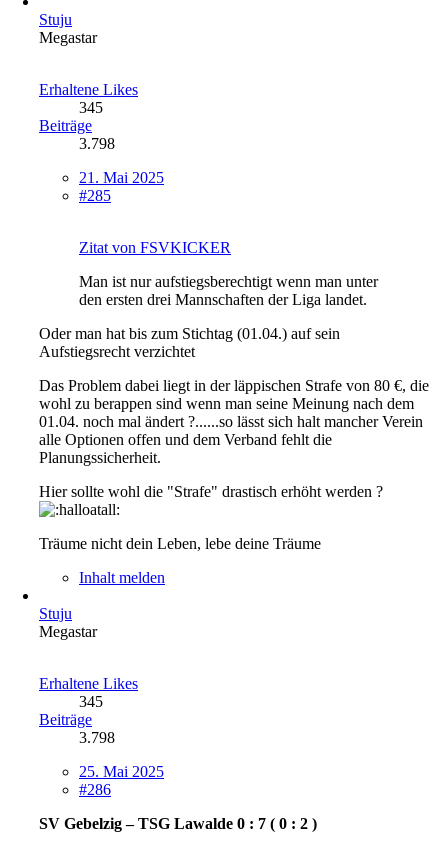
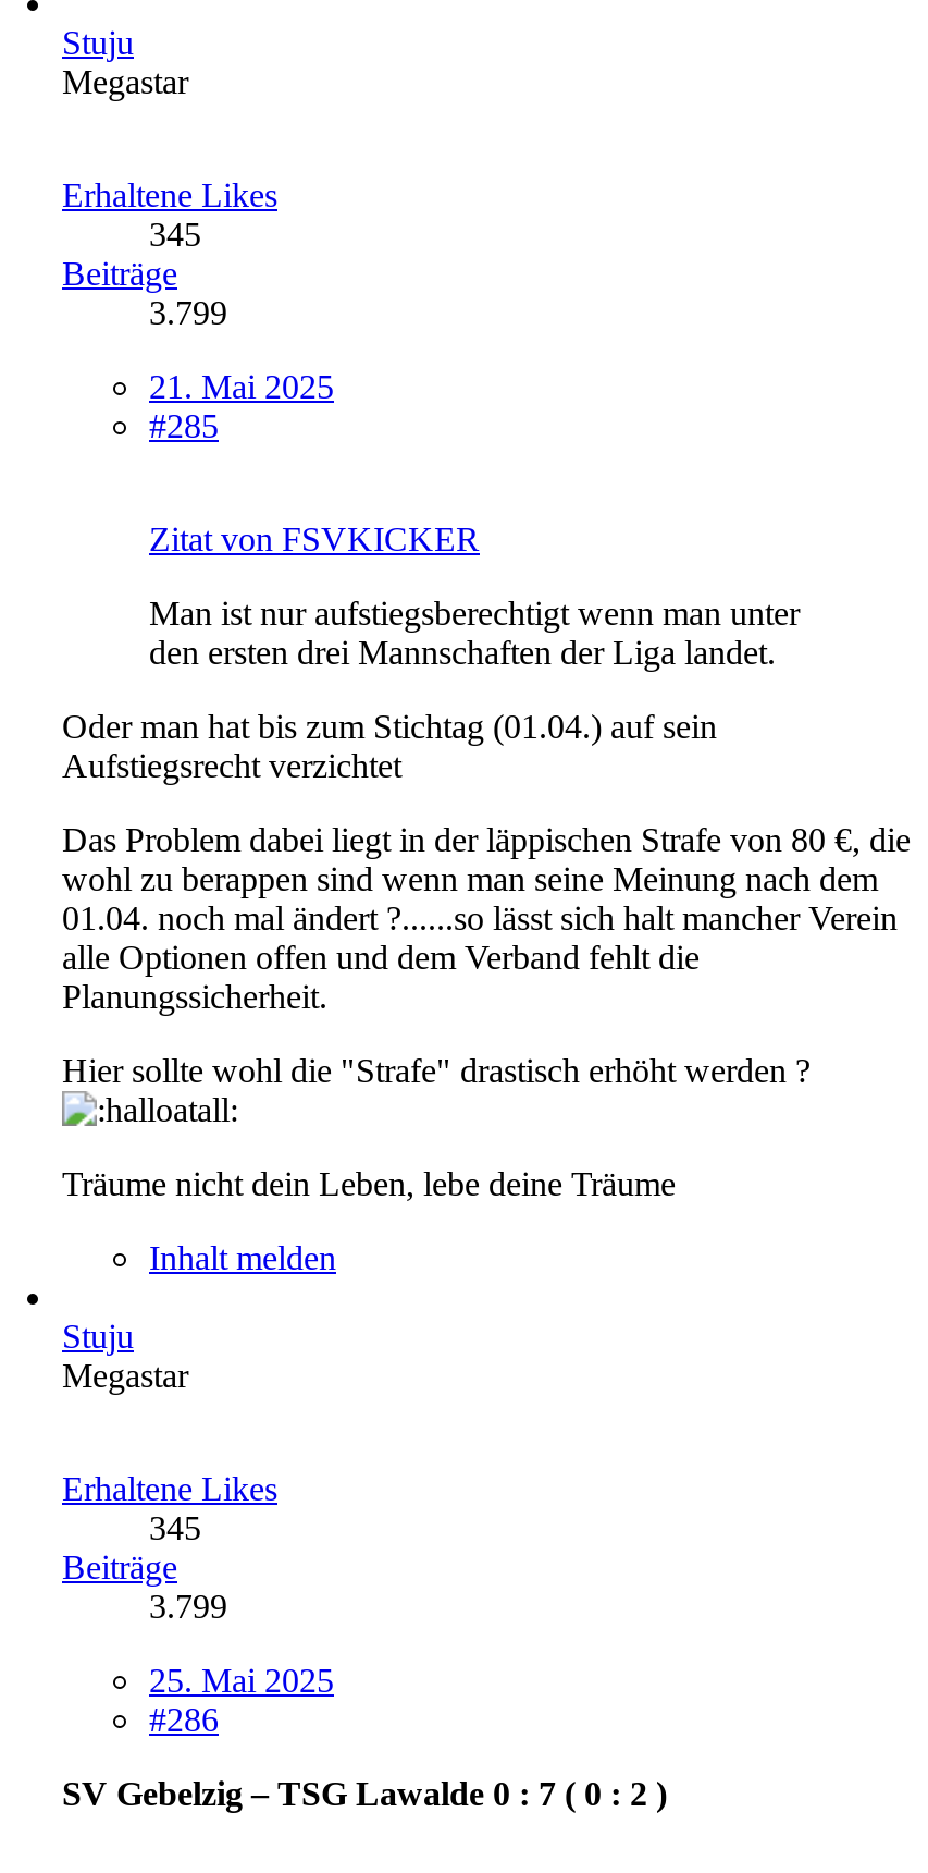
[79,135,115,152] 3.798 -> [149,294,227,331] 3.799
[79,729,115,746] 3.798 -> [149,1587,227,1624] 3.799

